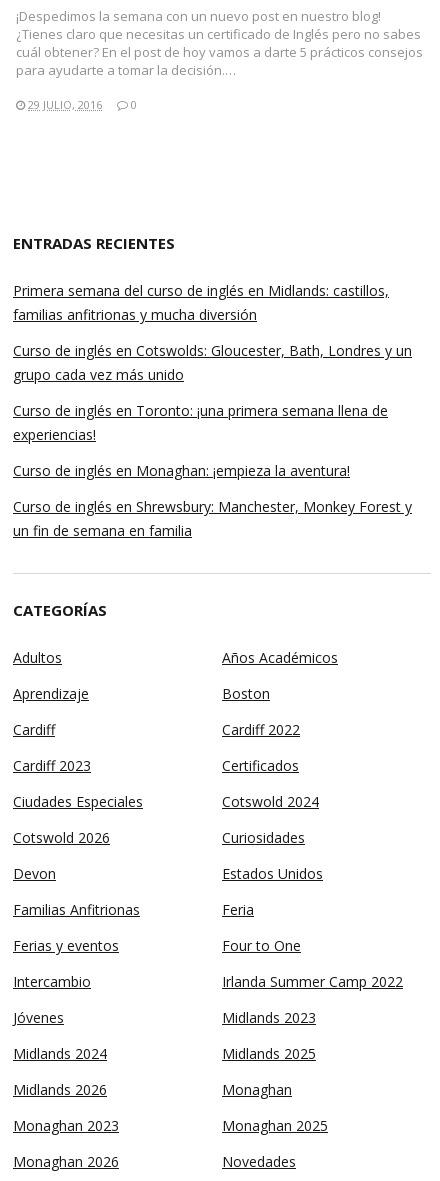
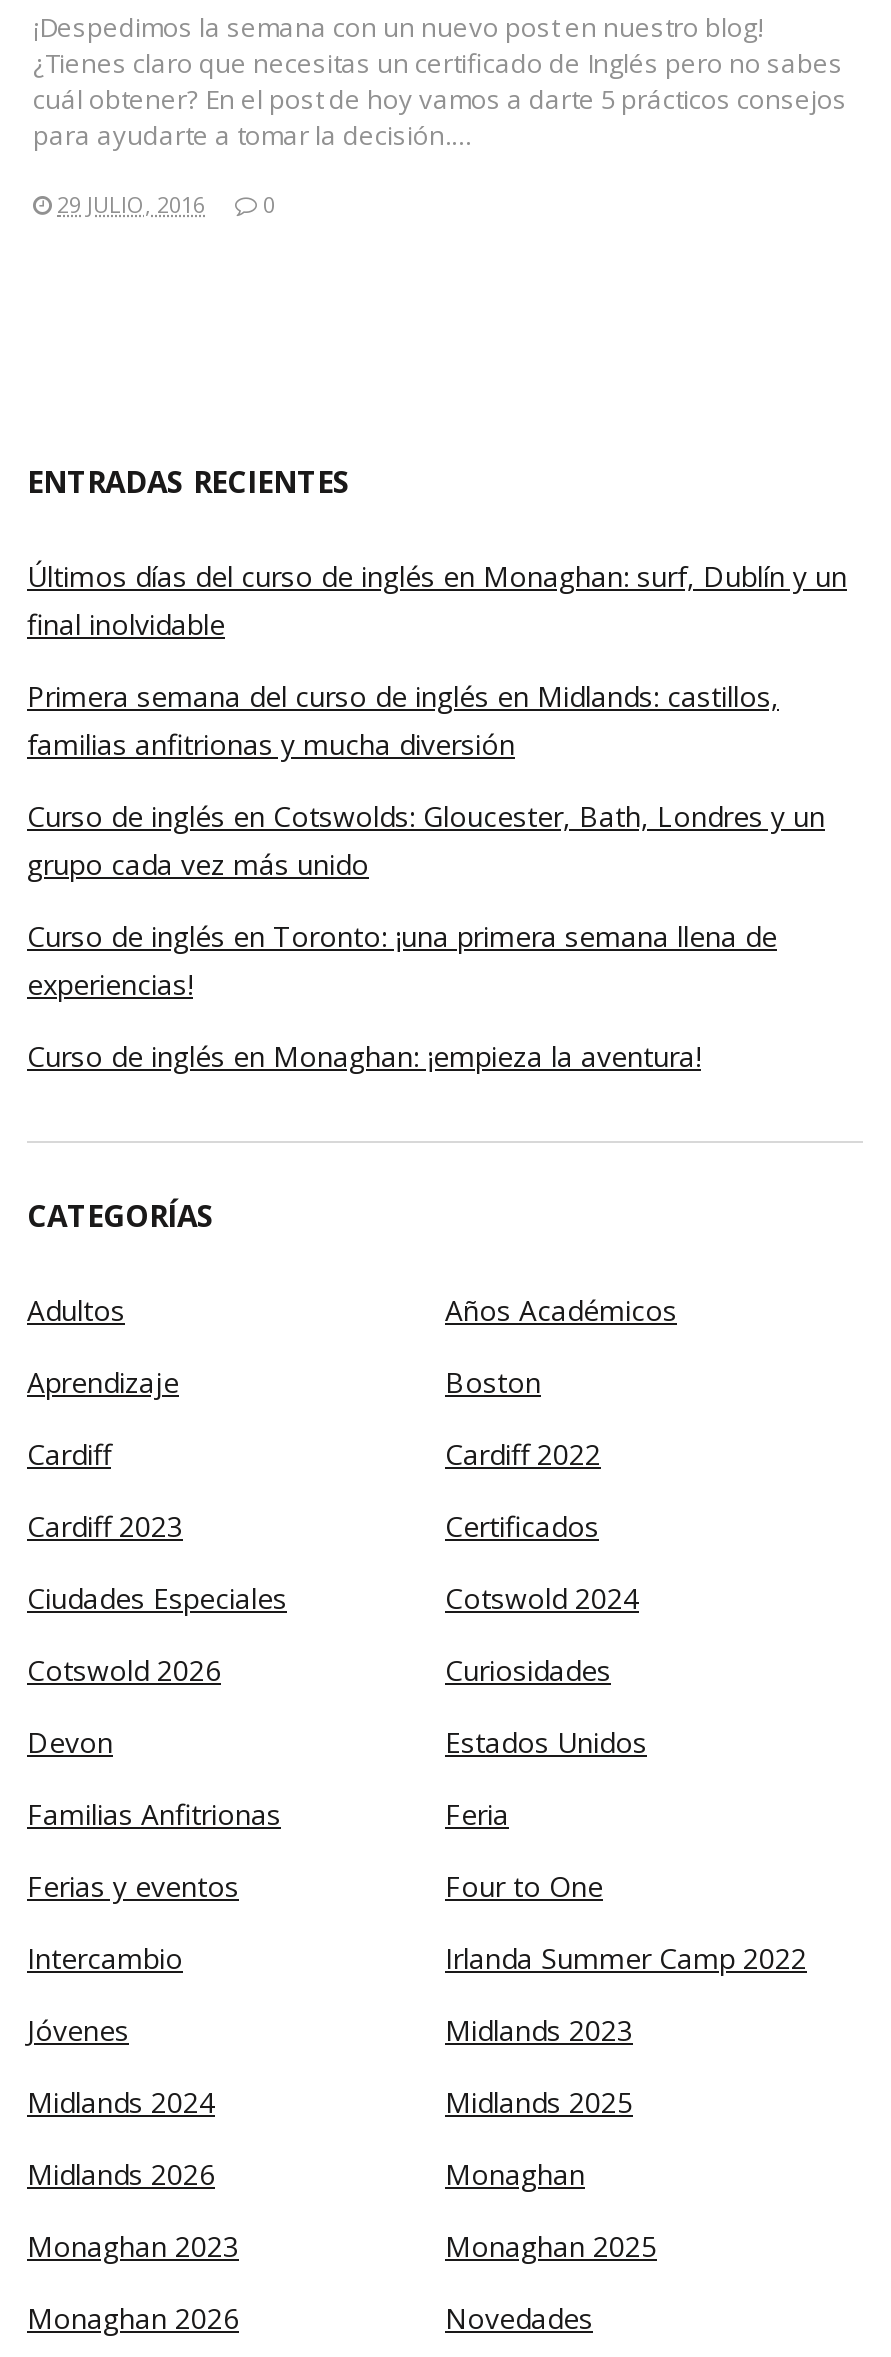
none -> [27,556,847,642] Últimos días del curso de inglés en Monaghan: surf, Dublín y un | final inolvidable
moved [13,281,412,480] -> [27,676,825,1074]: Primera semana del curso de inglés en Midlands: castillos, | familias anfitrionas y mucha diversión | Curso de inglés en Cotswolds: Gloucester, Bath, Londres y un | grupo cada vez más unido | Curso de inglés en Toronto: ¡una primera semana llena de | experiencias! | Curso de inglés en Monaghan: ¡empieza la aventura!
[13,497,412,540] Curso de inglés en Shrewsbury: Manchester, Monkey Forest y | un fin de semana en familia -> none

